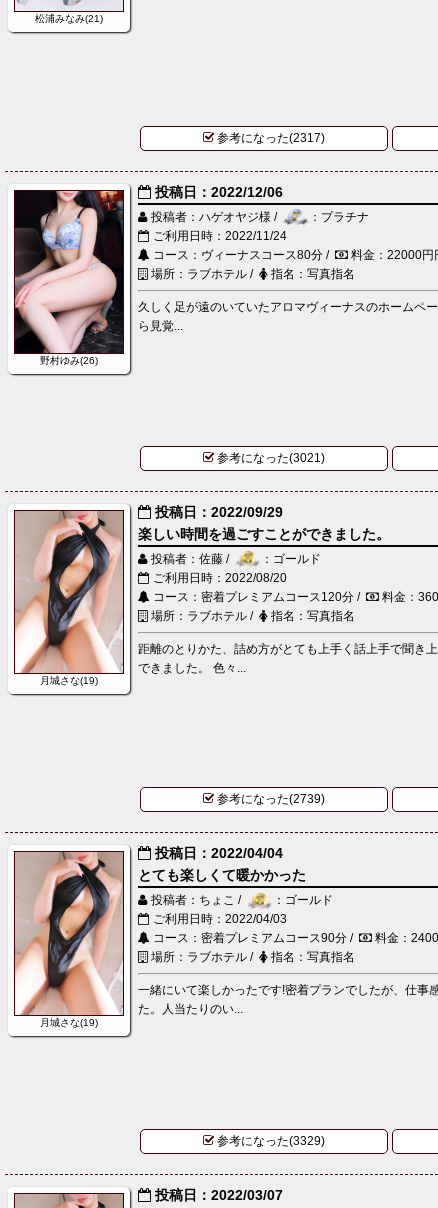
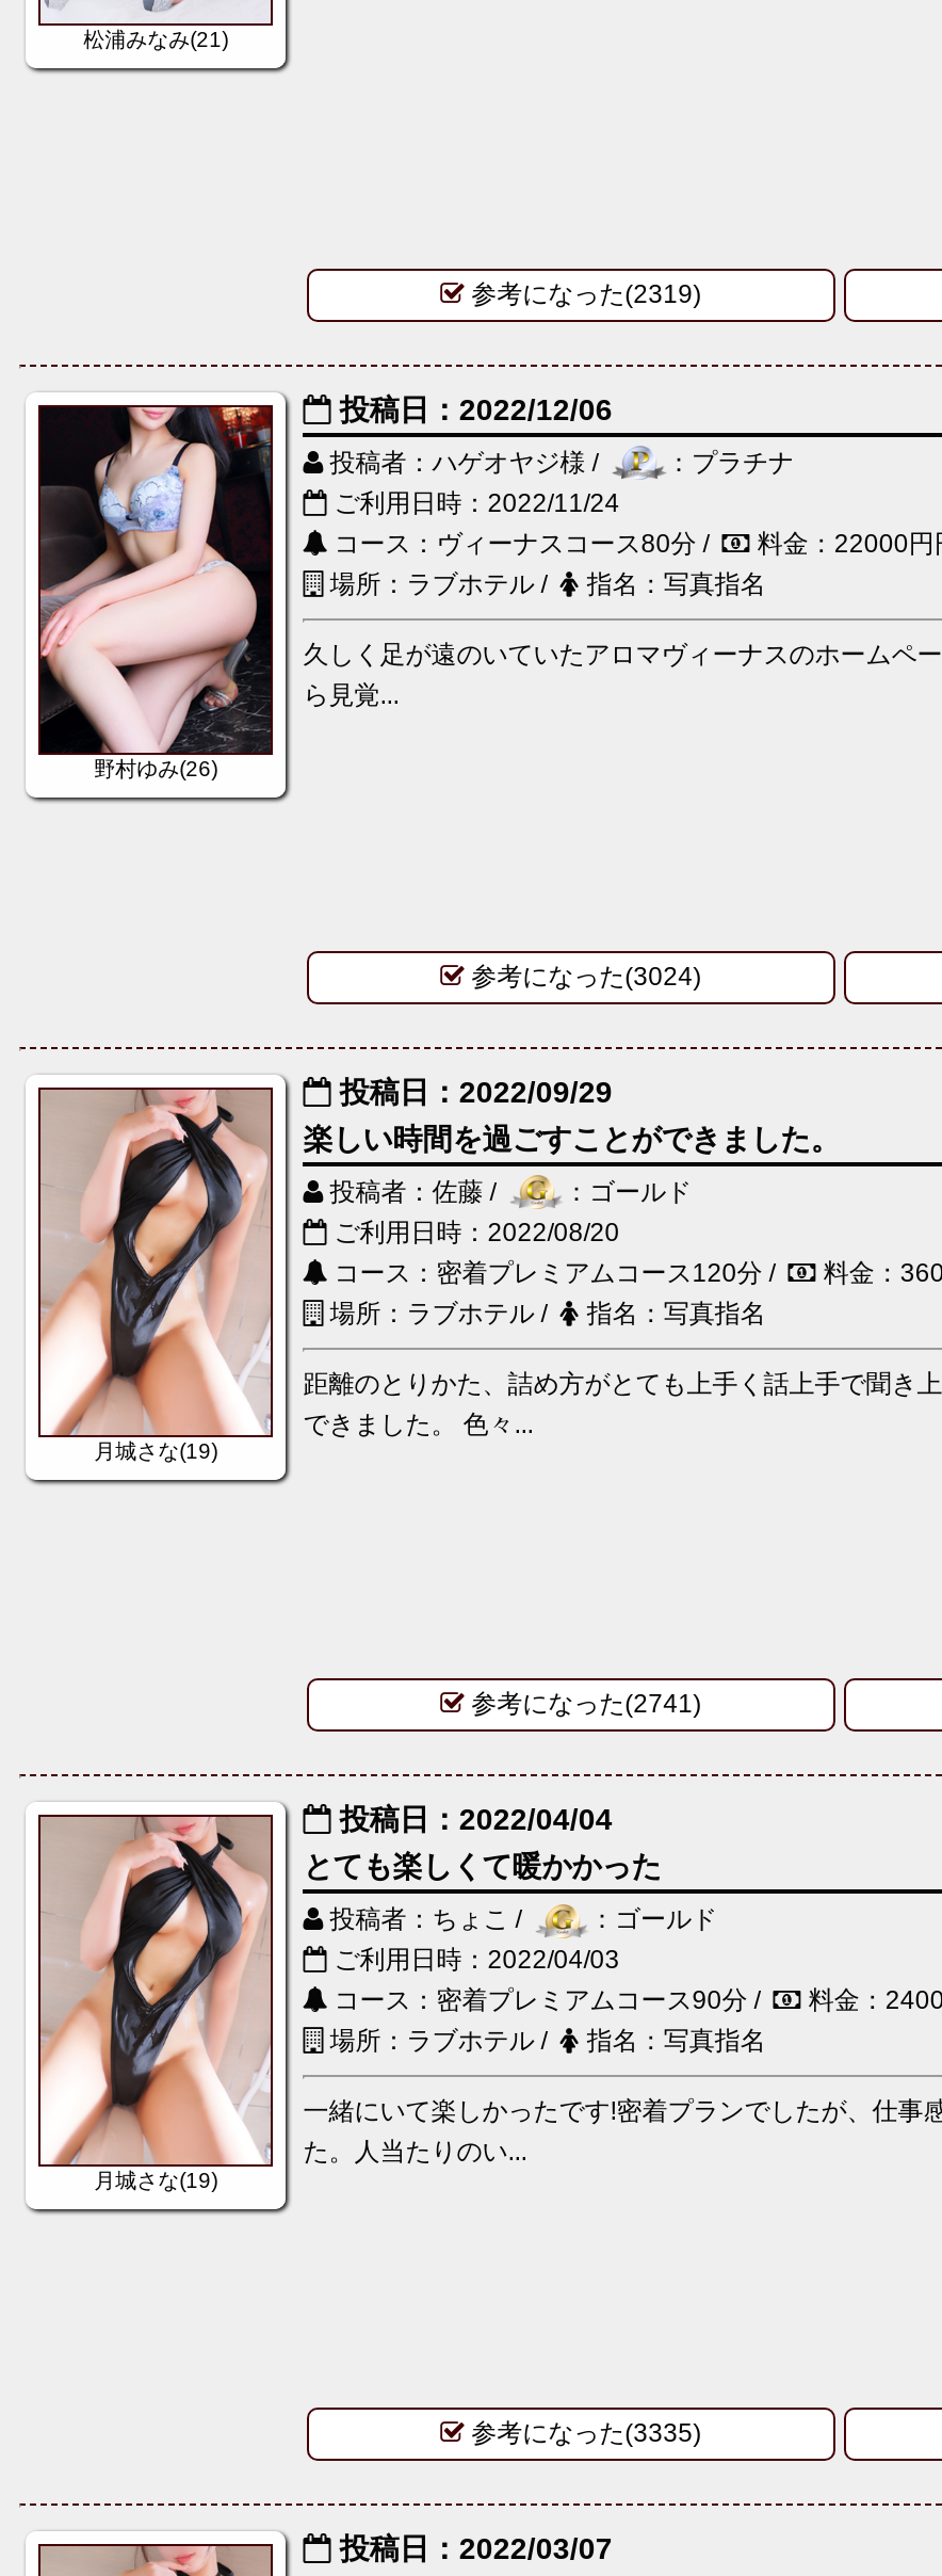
[217,131,325,145] 参考になった(2317) -> [471,278,702,308] 参考になった(2319)
[217,451,325,465] 参考になった(3021) -> [471,961,702,991] 参考になった(3024)
[217,792,325,806] 参考になった(2739) -> [471,1690,702,1720] 参考になった(2741)
[217,1134,325,1148] 参考になった(3329) -> [471,2419,702,2449] 参考になった(3335)

